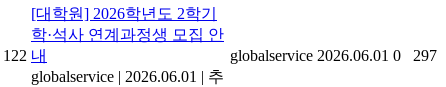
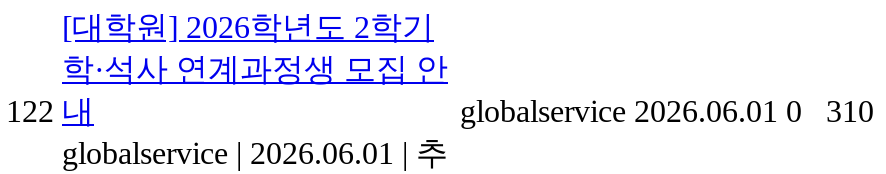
[230,47,437,64] globalservice 2026.06.01 0 297 -> [460,94,874,128] globalservice 2026.06.01 0 310

